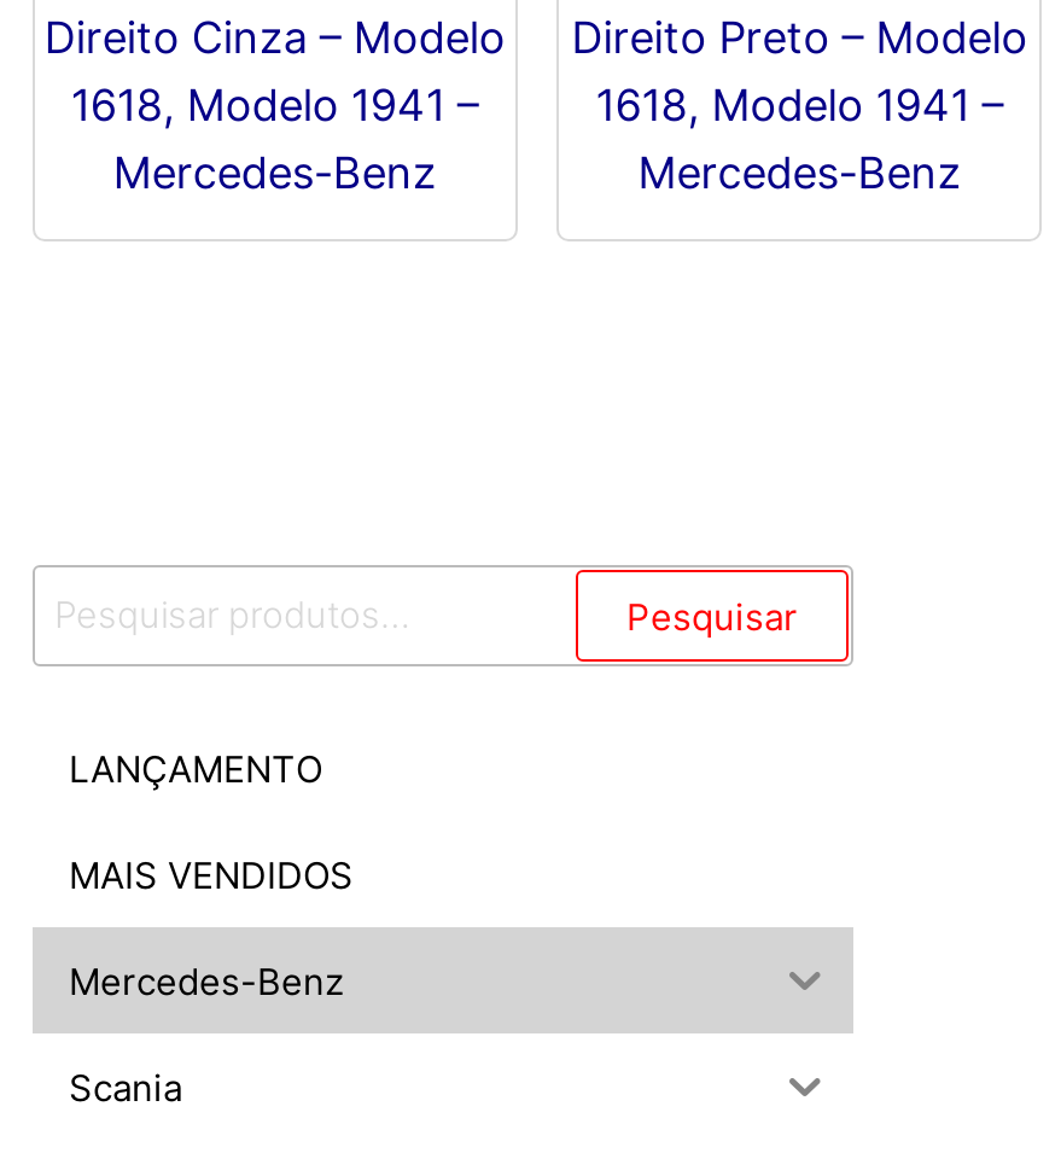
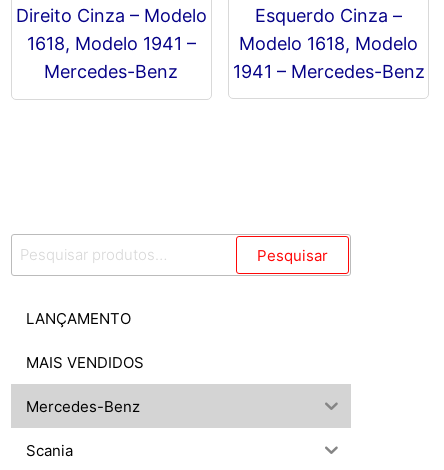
[571,11,1028,197] Direito Preto – Modelo | 1618, Modelo 1941 – | Mercedes-Benz -> [233,5,425,82] Esquerdo Cinza – | Modelo 1618, Modelo | 1941 – Mercedes-Benz

